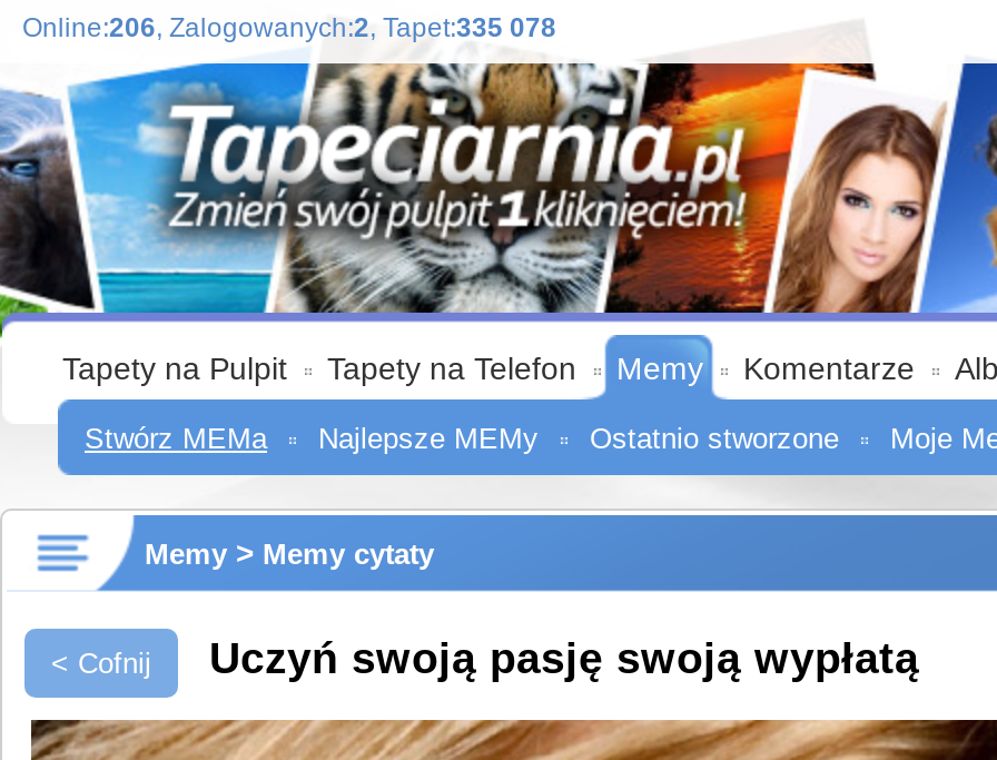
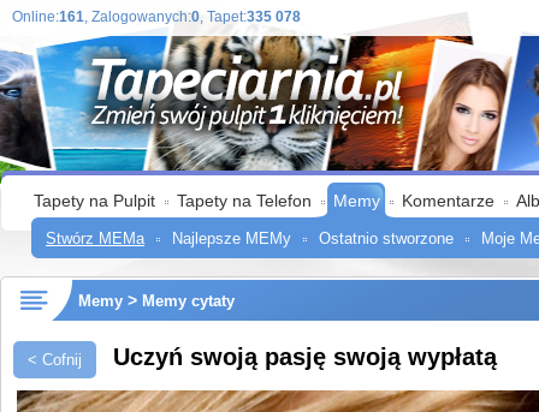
[22,12,556,43] Online:206, Zalogowanych:2, Tapet:335 078 -> [12,8,301,25] Online:161, Zalogowanych:0, Tapet:335 078

